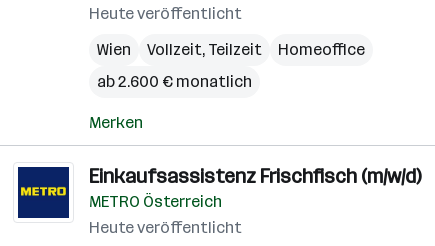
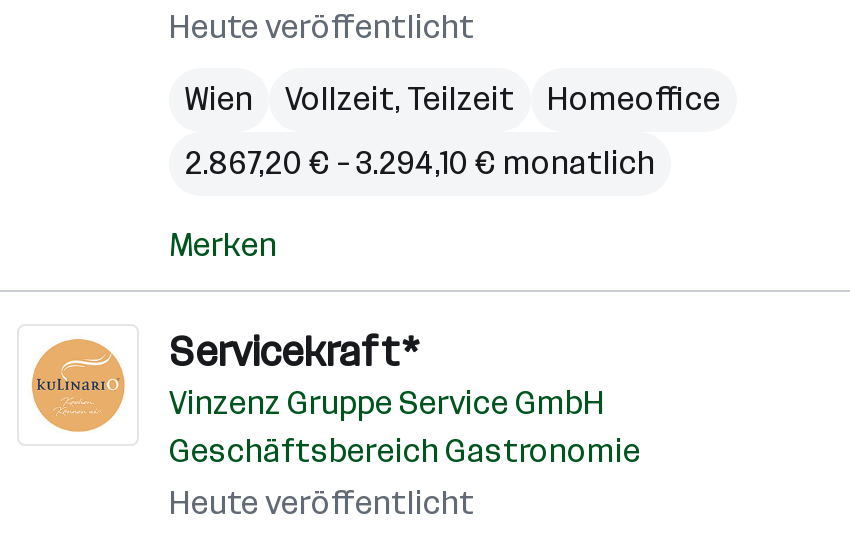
[97,72,252,91] ab 2.600 € monatlich -> [185,144,655,182] 2.867,20 € – 3.294,10 € monatlich
[17,164,421,219] [image] | Einkaufsassistenz Frischfisch (m/w/d) | METRO Österreich -> [27,328,641,470] [image] | Servicekraft* | Vinzenz Gruppe Service GmbH | Geschäftsbereich Gastronomie

